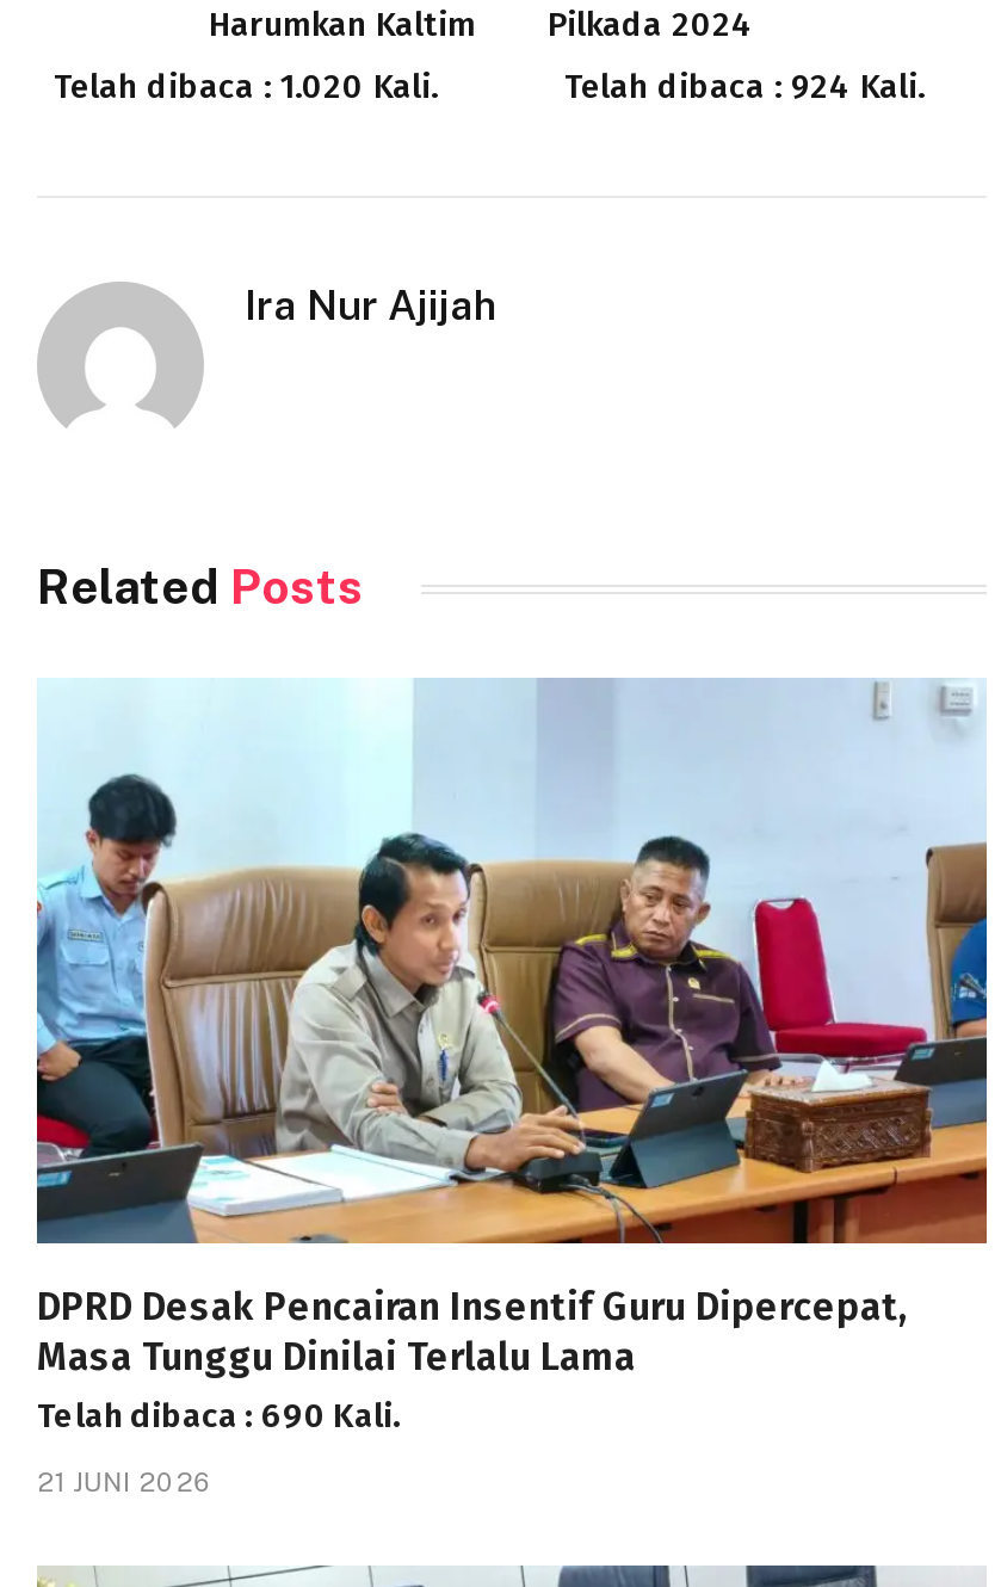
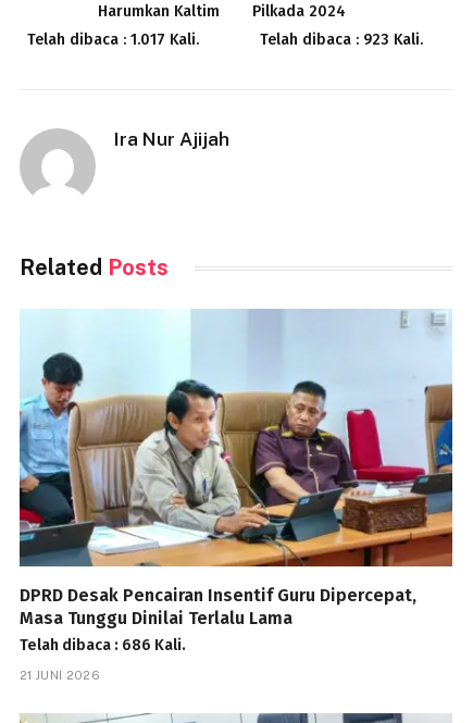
[54,67,438,108] Telah dibaca : 1.020 Kali. -> [27,31,199,49] Telah dibaca : 1.017 Kali.
[564,67,925,108] Telah dibaca : 924 Kali. -> [260,31,423,49] Telah dibaca : 923 Kali.
[37,1396,402,1437] Telah dibaca : 690 Kali. -> [20,636,186,655] Telah dibaca : 686 Kali.

